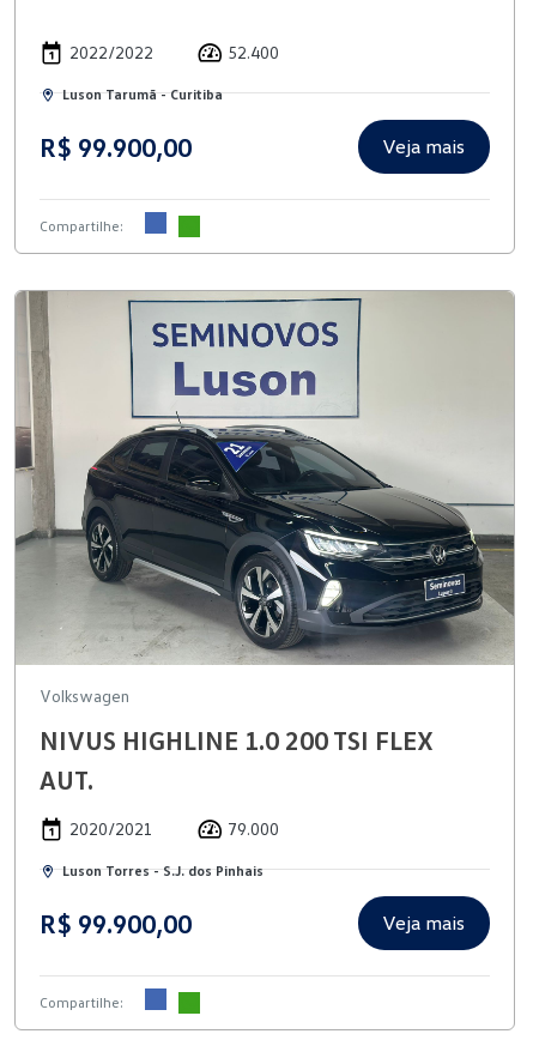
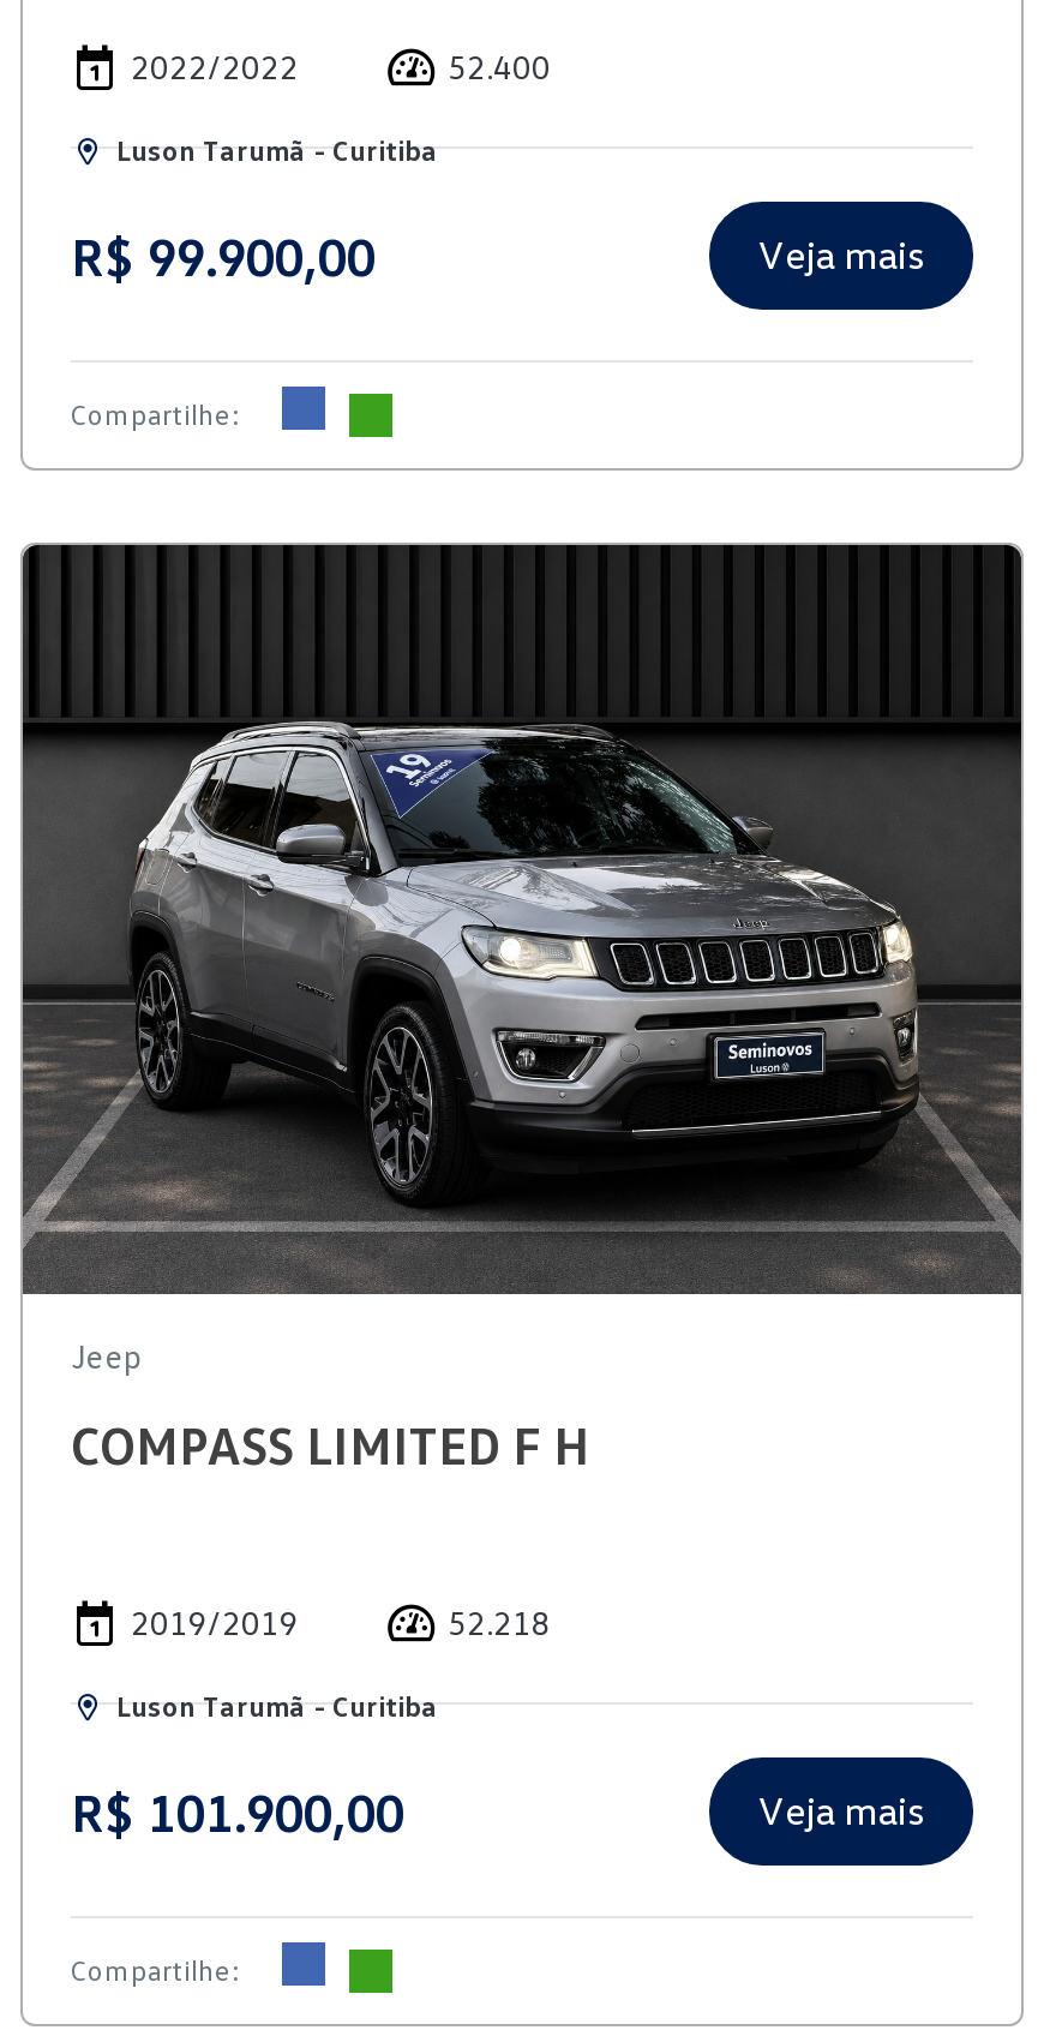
[14,290,515,706] [image] | Volkswagen -> [20,543,1024,1376] [image] | Jeep
[40,724,434,796] NIVUS HIGHLINE 1.0 200 TSI FLEX | AUT. -> [71,1412,589,1477] COMPASS LIMITED F H
[69,818,279,839] 2020/2021 | 79.000 -> [131,1601,551,1642] 2019/2019 | 52.218
[62,861,264,879] Luson Torres - S.J. dos Pinhais -> [116,1688,438,1724] Luson Tarumã - Curitiba
[40,906,192,939] R$ 99.900,00 -> [71,1778,404,1843] R$ 101.900,00

